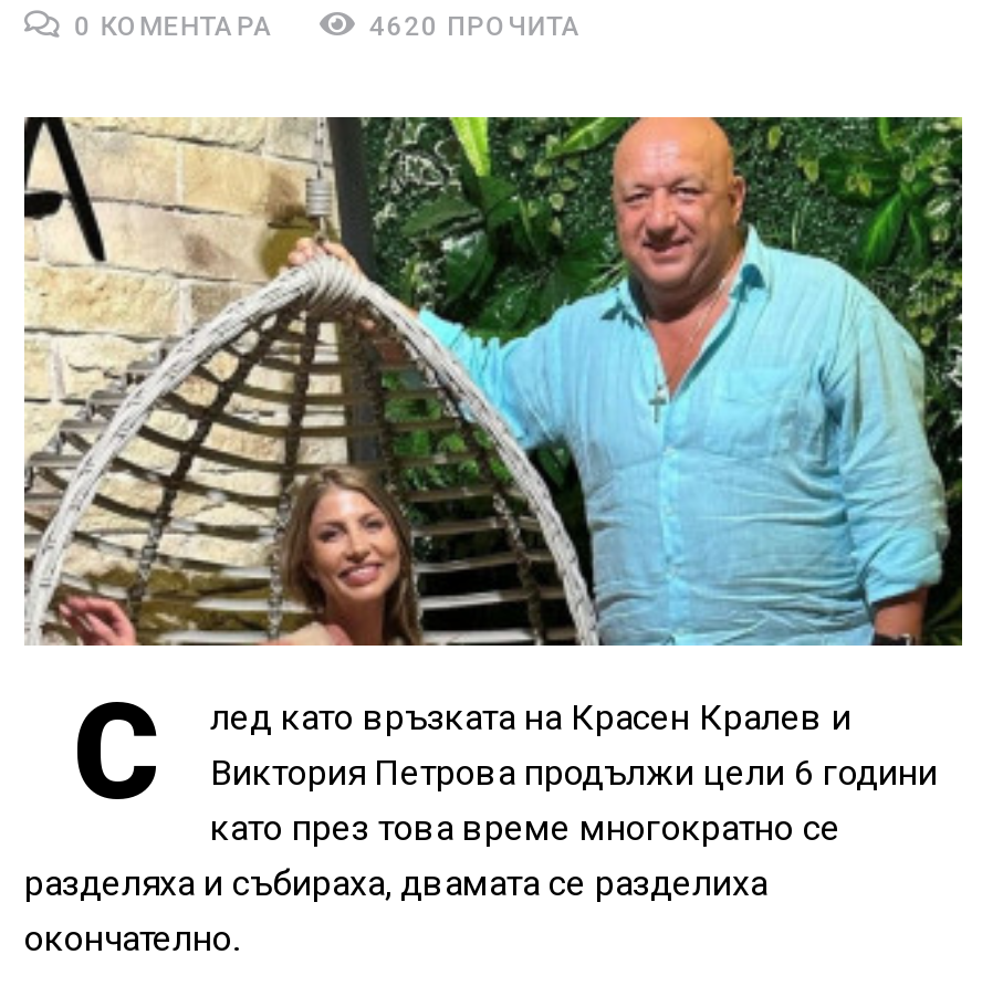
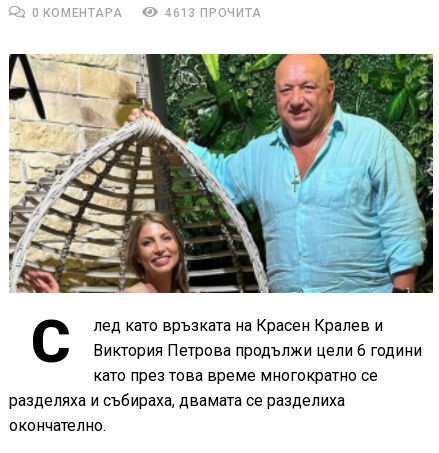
[361,11,583,42] 4620 ПРОЧИТА -> [161,6,262,20] 4613 ПРОЧИТА

